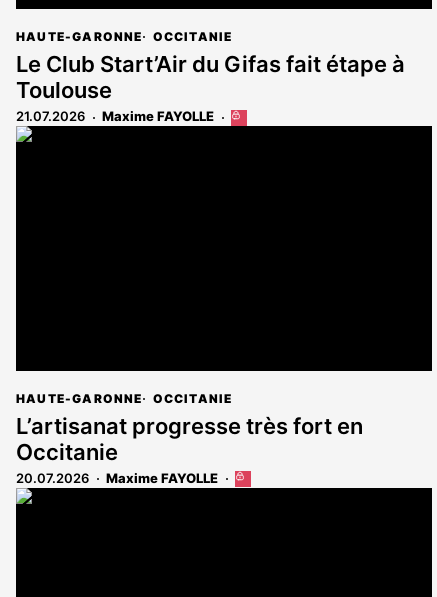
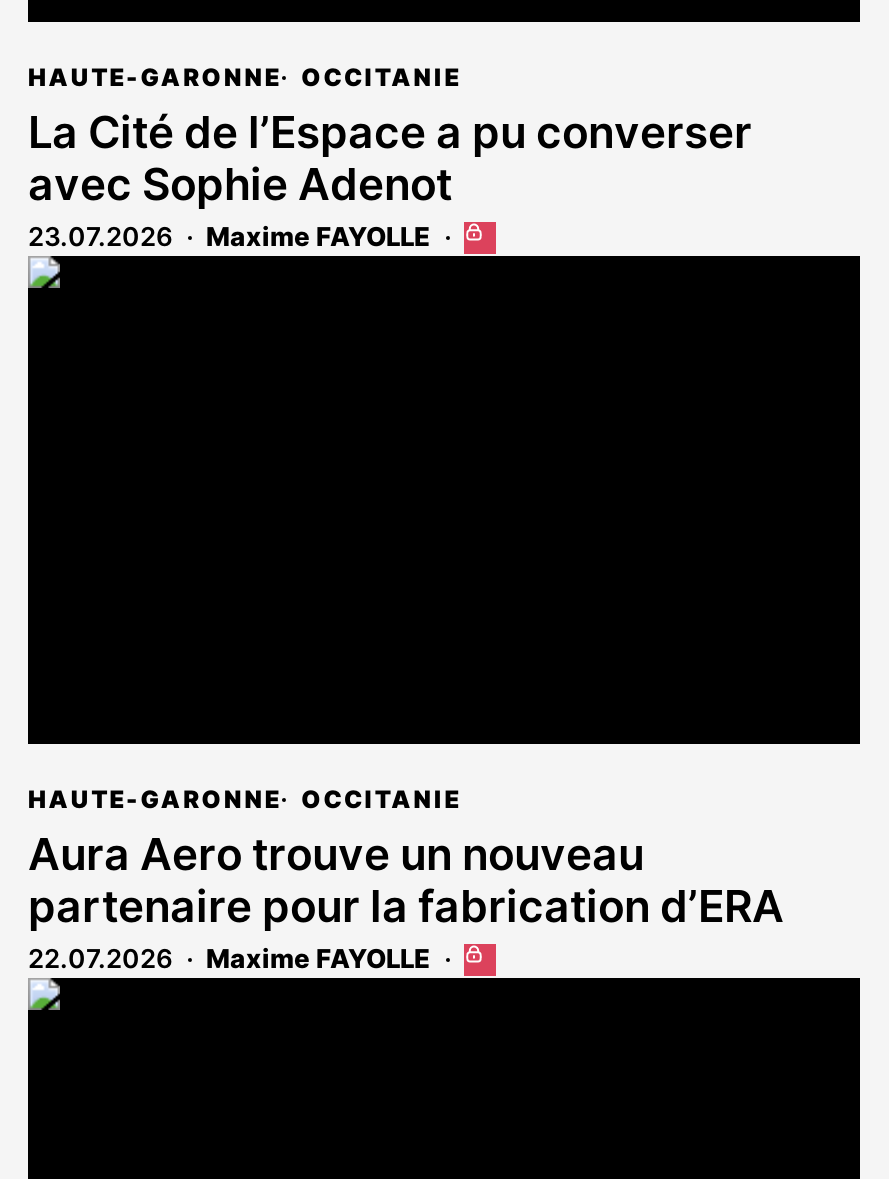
[16,51,405,124] Le Club Start’Air du Gifas fait étape à | Toulouse | 21.07.2026 -> [28,106,752,252] La Cité de l’Espace a pu converser | avec Sophie Adenot | 23.07.2026
[16,413,363,486] L’artisanat progresse très fort en | Occitanie | 20.07.2026 -> [28,828,784,974] Aura Aero trouve un nouveau | partenaire pour la fabrication d’ERA | 22.07.2026

